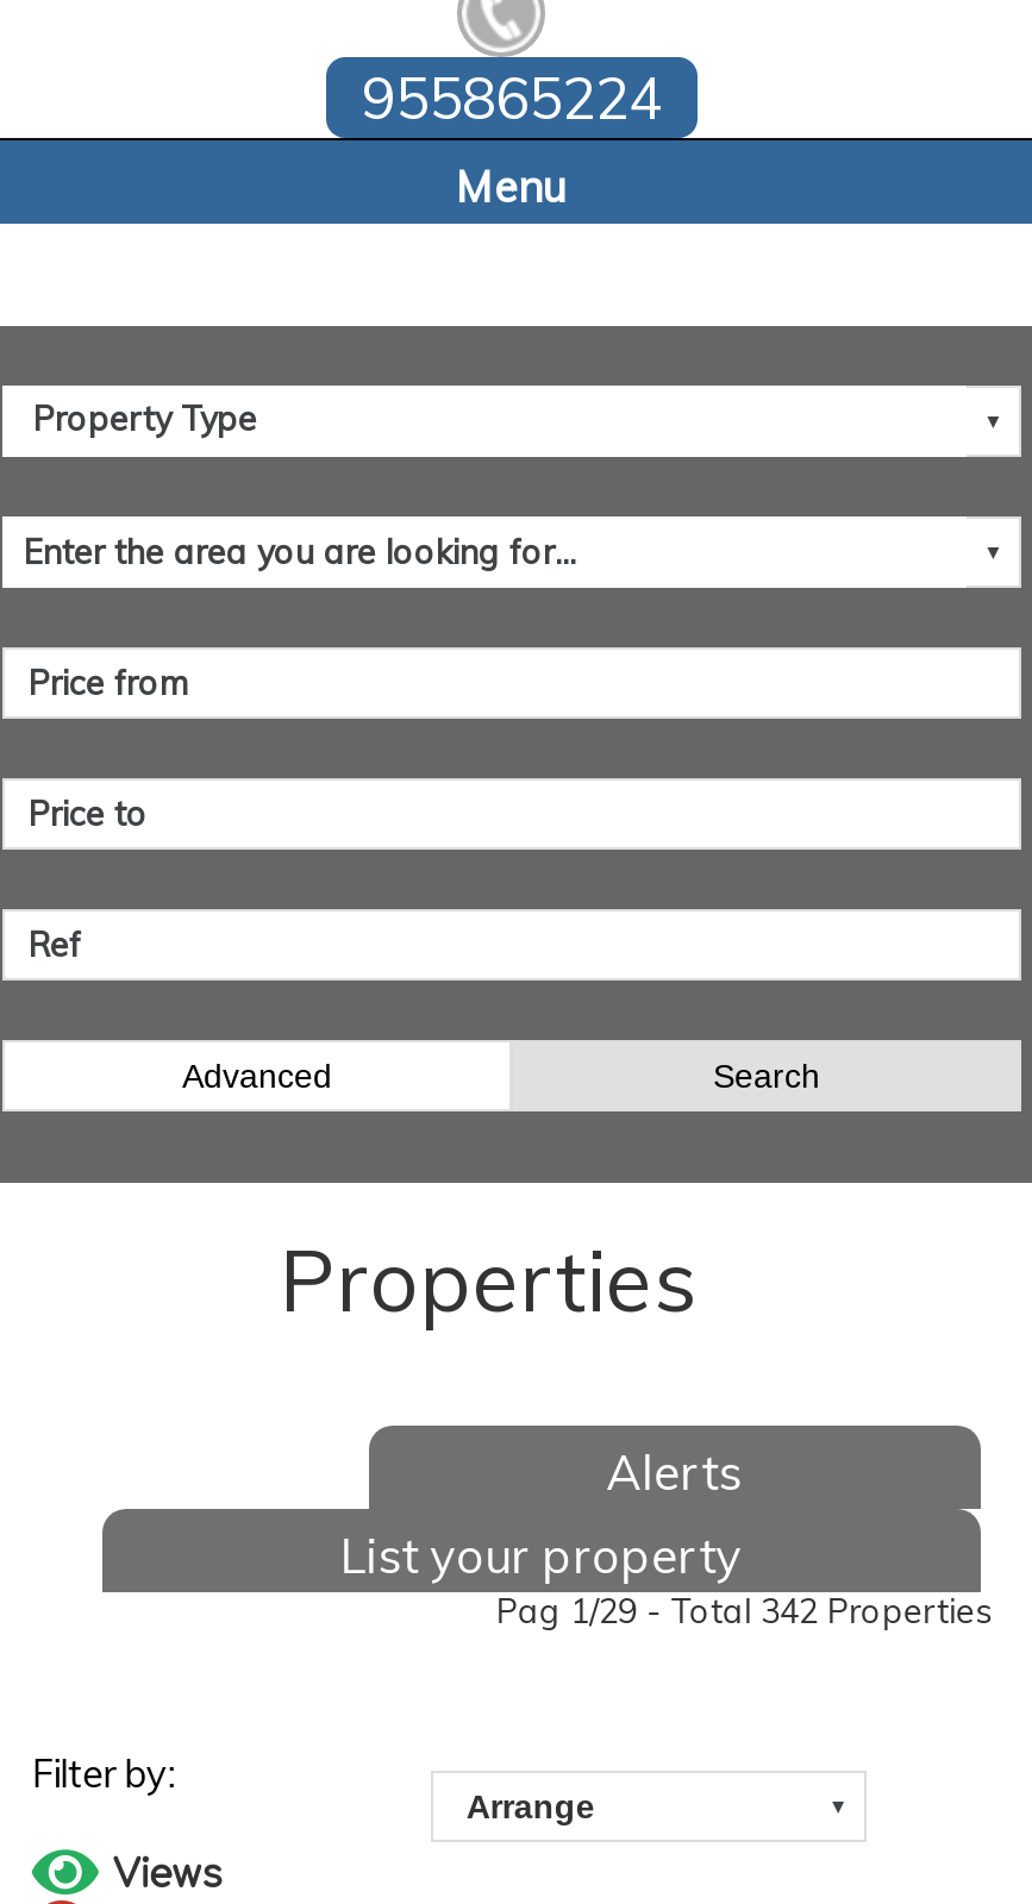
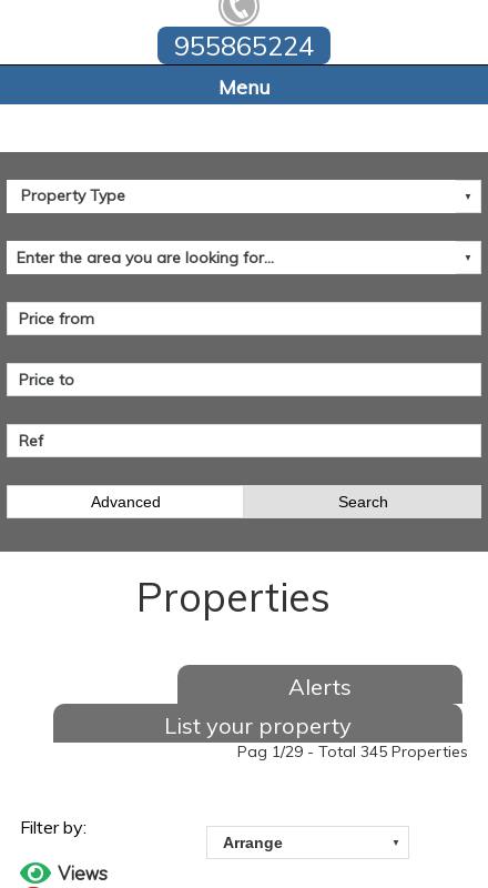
[497,1591,992,1634] Pag 1/29 - Total 342 Properties -> [237,742,468,762] Pag 1/29 - Total 345 Properties

